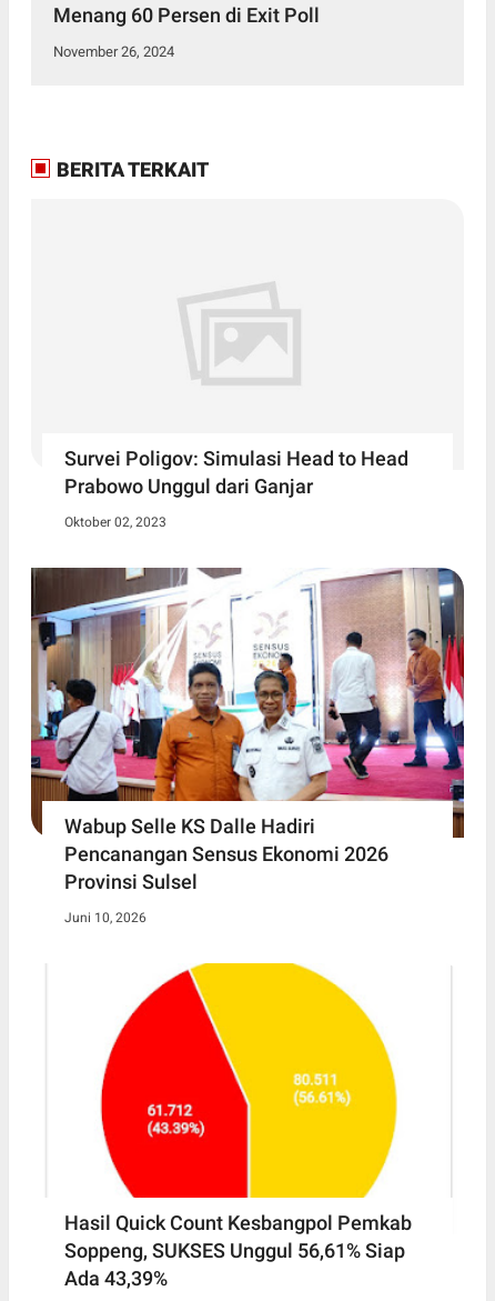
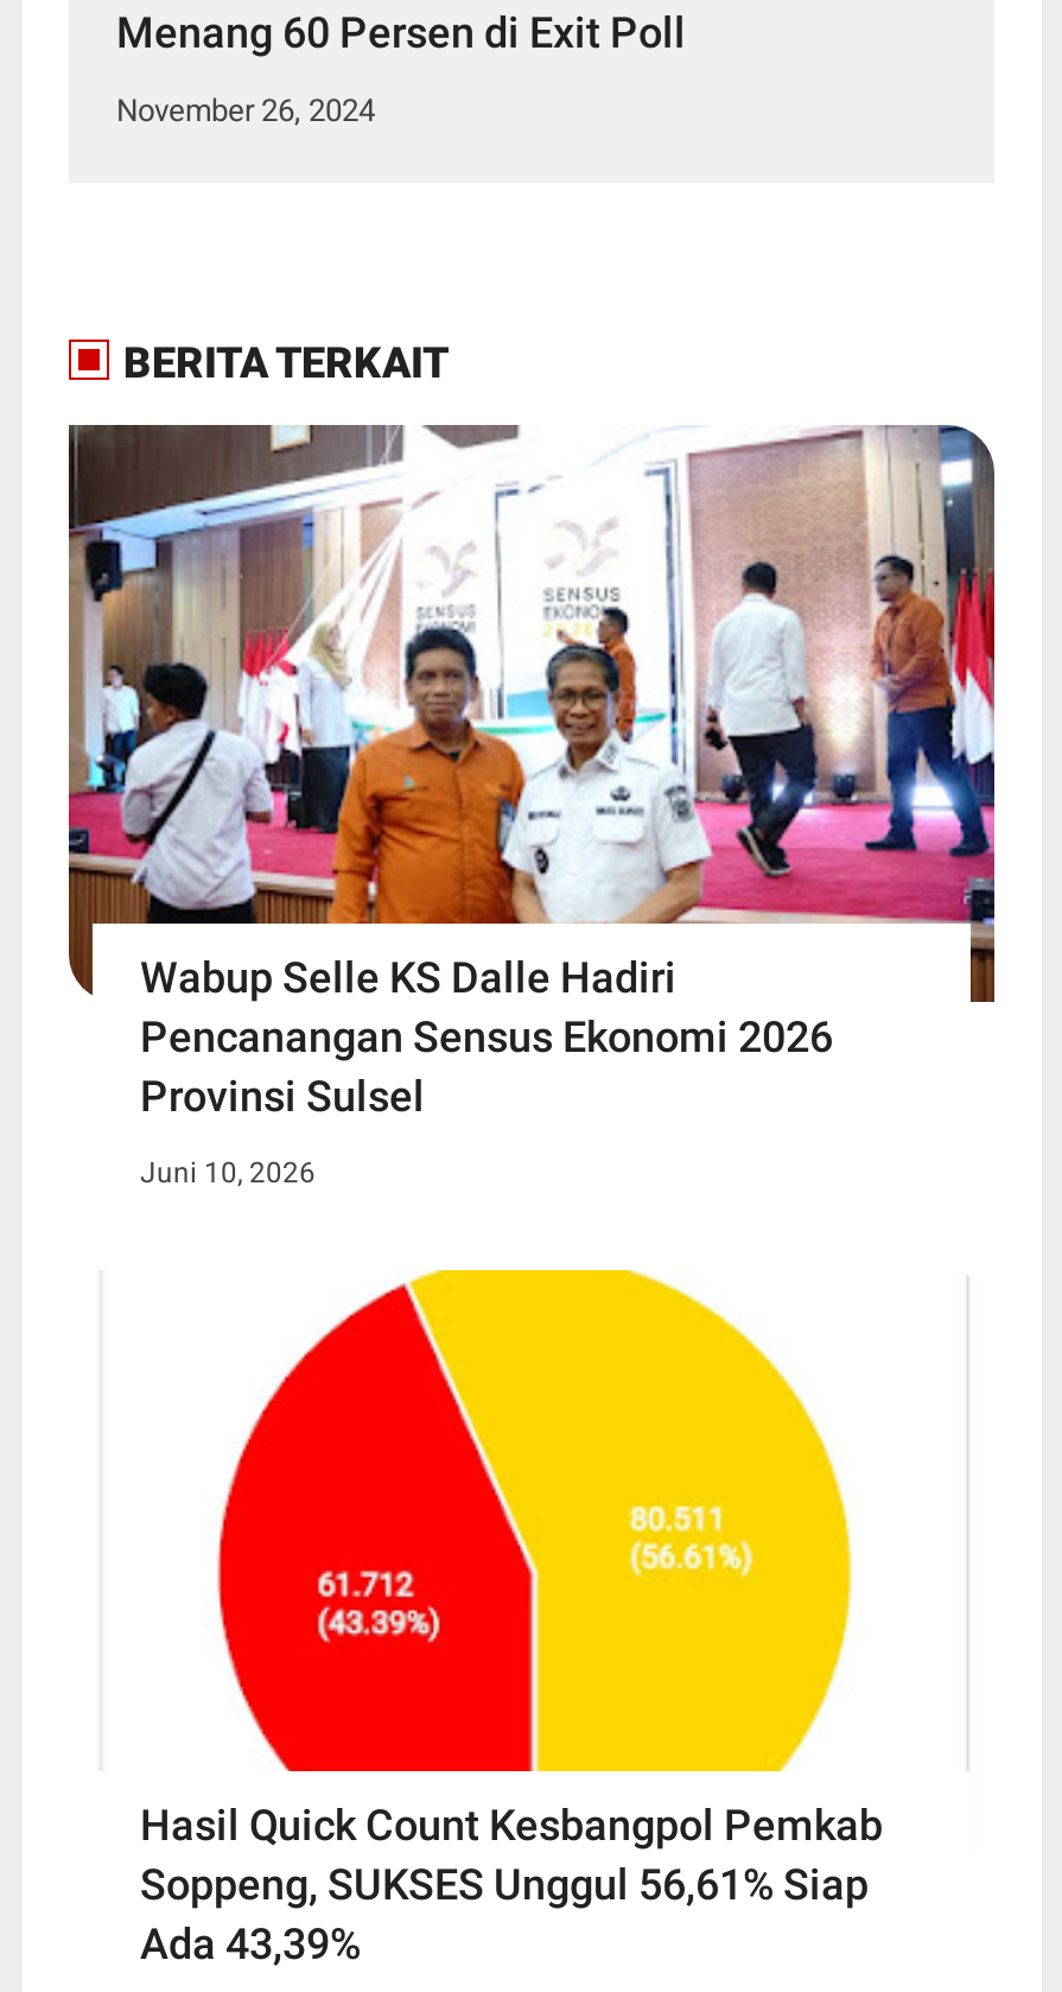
[64,446,408,529] Survei Poligov: Simulasi Head to Head | Prabowo Unggul dari Ganjar | Oktober 02, 2023 -> none

